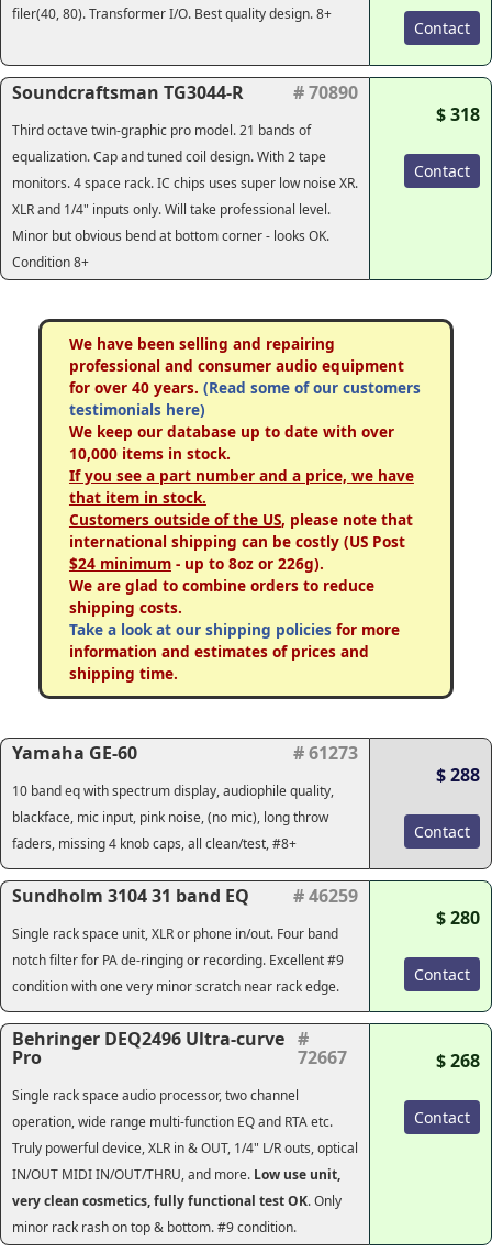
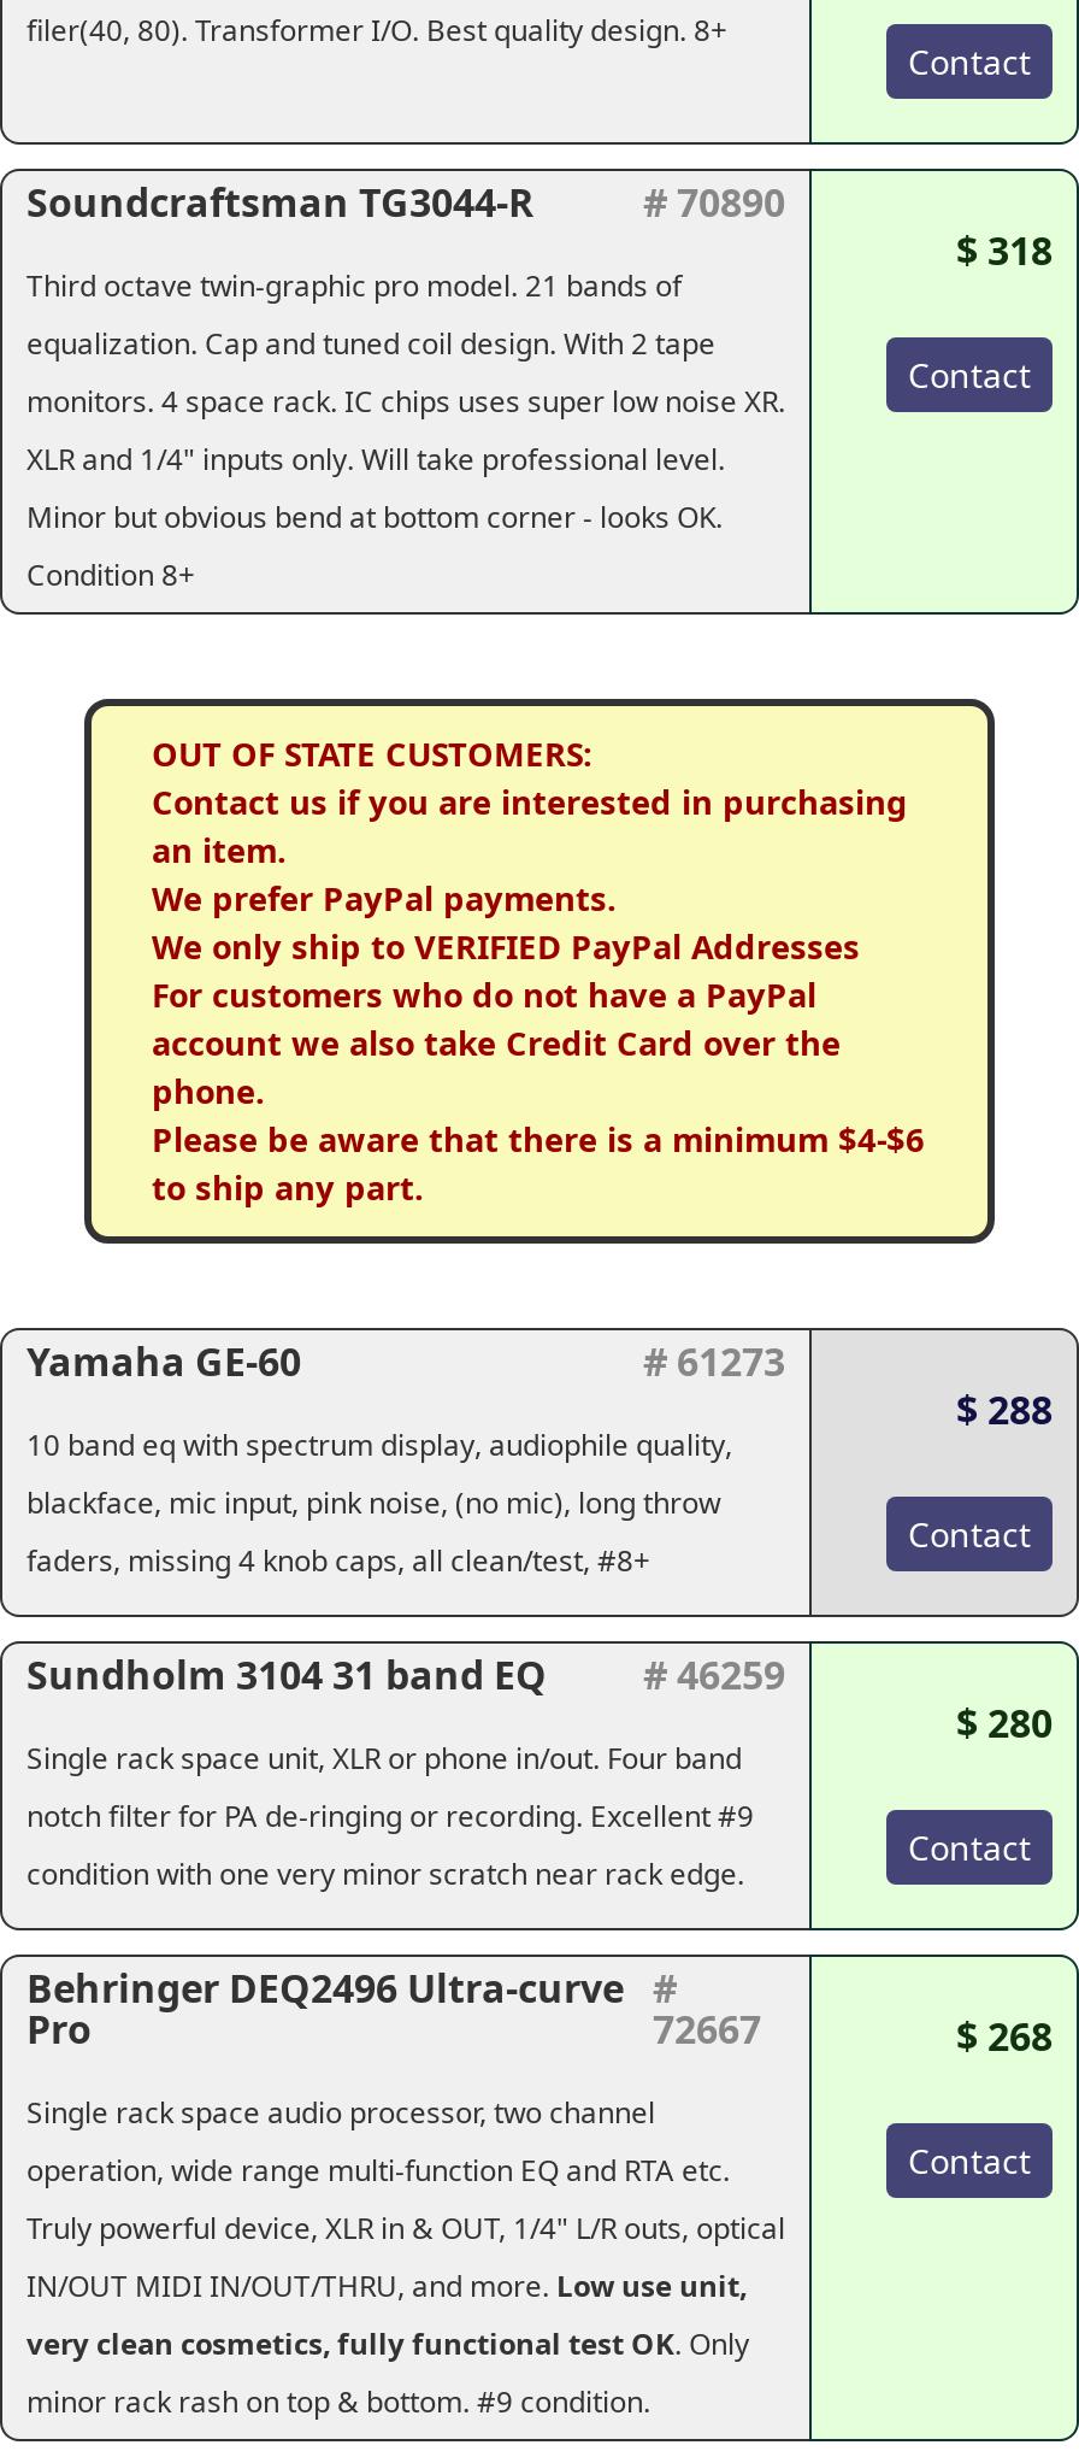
[69,333,421,684] We have been selling and repairing | professional and consumer audio equipment | for over 40 years. (Read some of our customers | testimonials here) | We keep our database up to date with over | 10,000 items in stock. | If you see a part number and a price, we have | that item in stock. | Customers outside of the US, please note that | international shipping can be costly (US Post | $24 minimum - up to 8oz or 226g). | We are glad to combine orders to reduce | shipping costs. | Take a look at our shipping policies for more | information and estimates of prices and | shipping time. -> [152,730,925,1210] OUT OF STATE CUSTOMERS: | Contact us if you are interested in purchasing | an item. | We prefer PayPal payments. | We only ship to VERIFIED PayPal Addresses | For customers who do not have a PayPal | account we also take Credit Card over the | phone. | Please be aware that there is a minimum $4-$6 | to ship any part.

